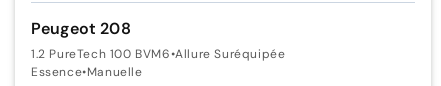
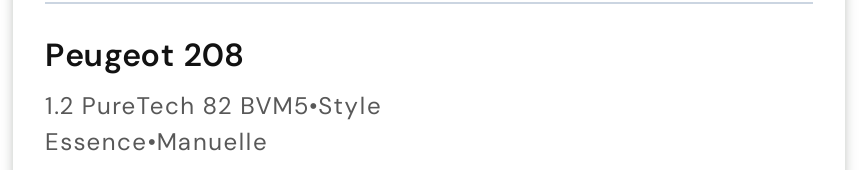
[31,46,285,62] 1.2 PureTech 100 BVM6•Allure Suréquipée -> [45,90,382,122] 1.2 PureTech 82 BVM5•Style

